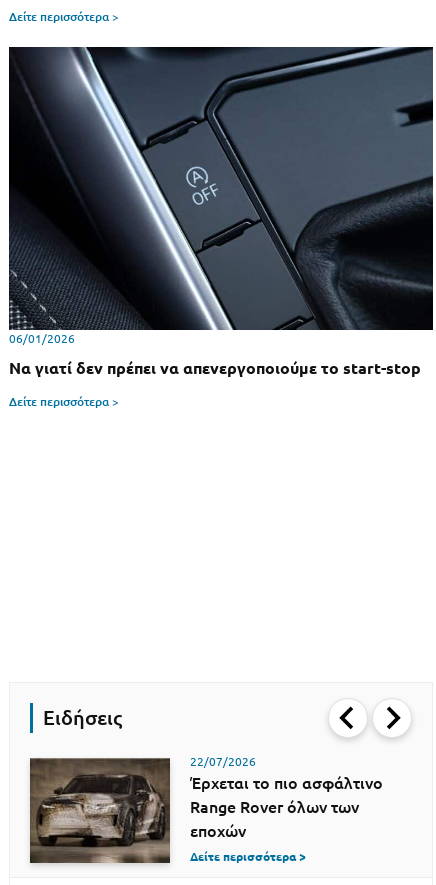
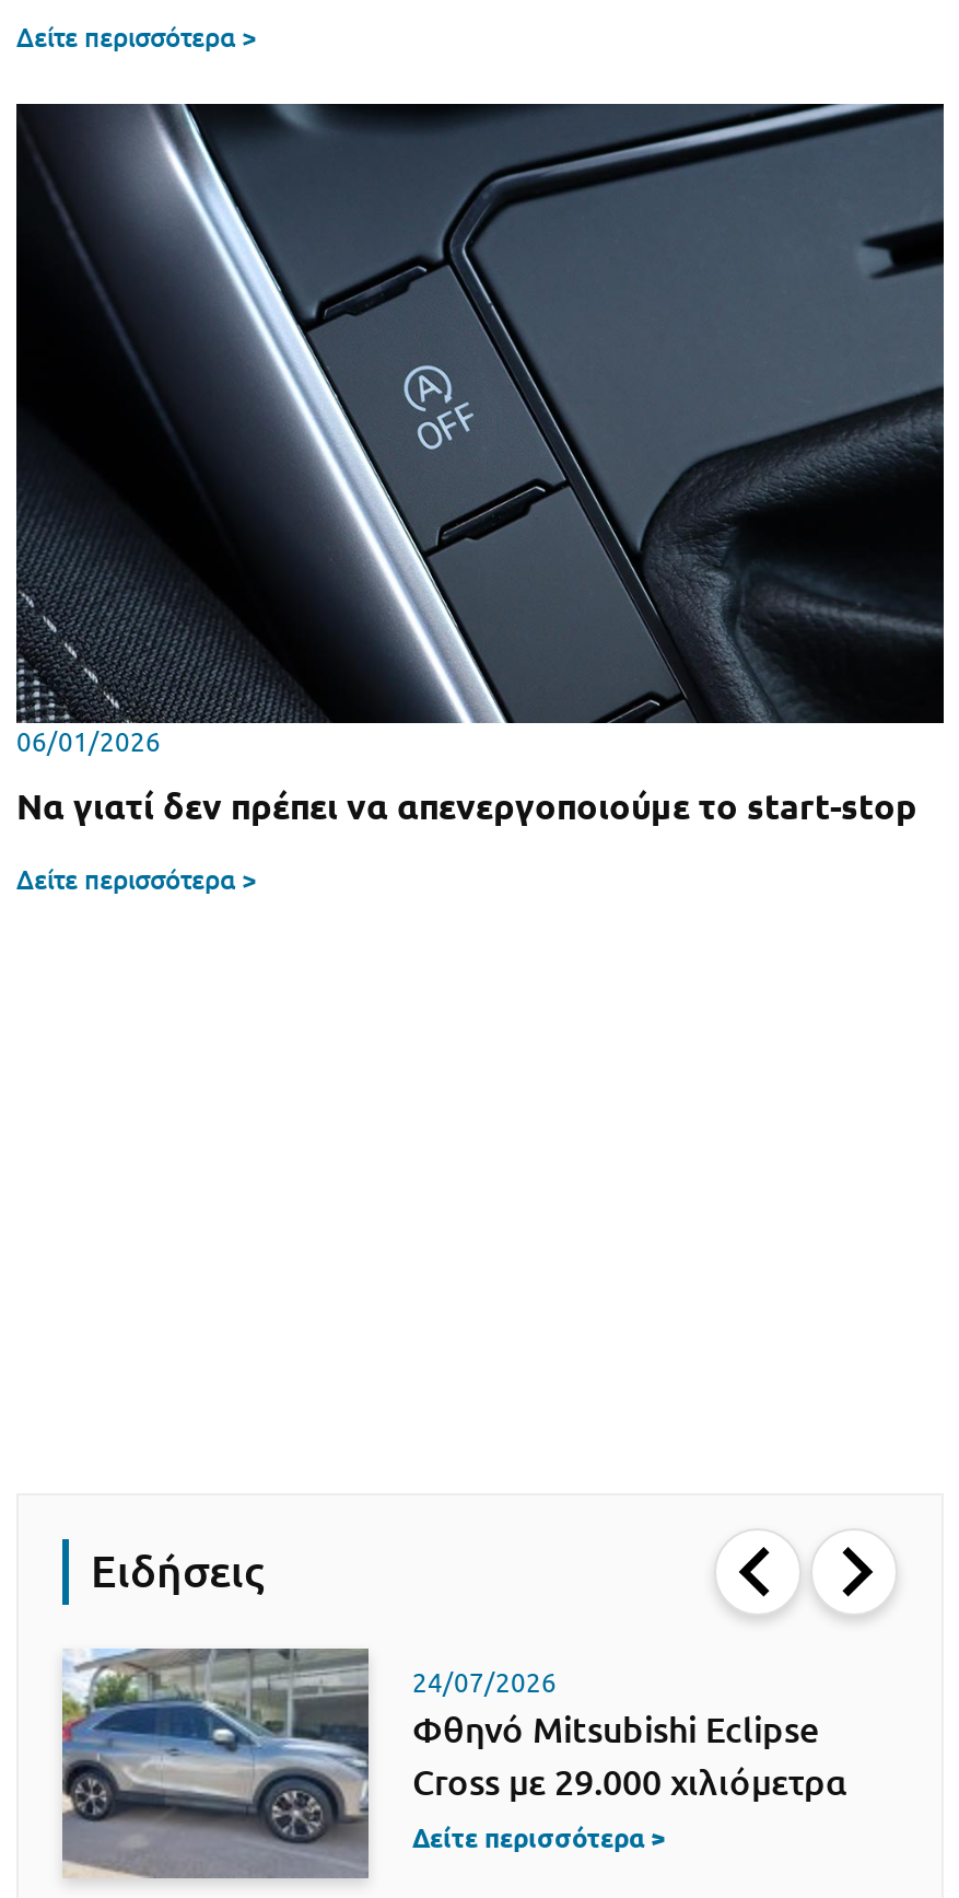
[29,755,383,875] [image] | 22/07/2026 | Έρχεται το πιο ασφάλτινο | Range Rover όλων των | εποχών -> [60,1645,847,1879] [image] | 24/07/2026 | Φθηνό Mitsubishi Eclipse | Cross με 29.000 χιλιόμετρα

